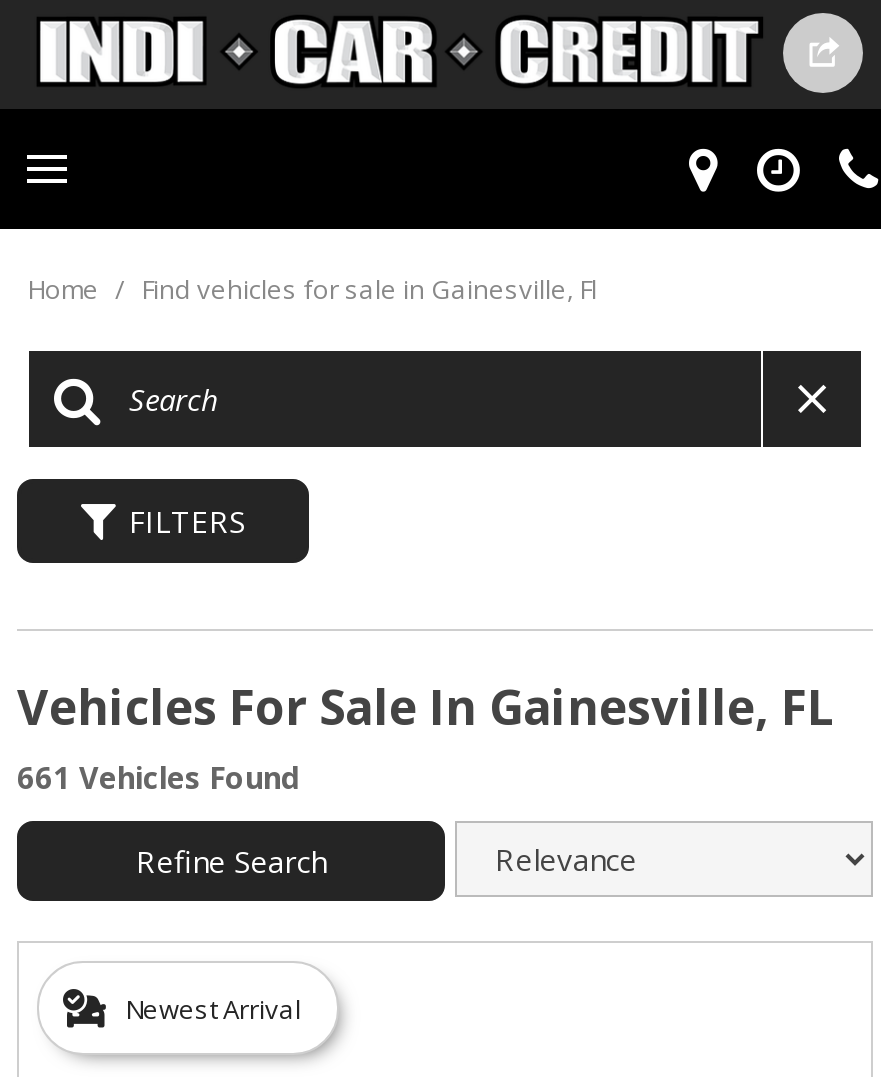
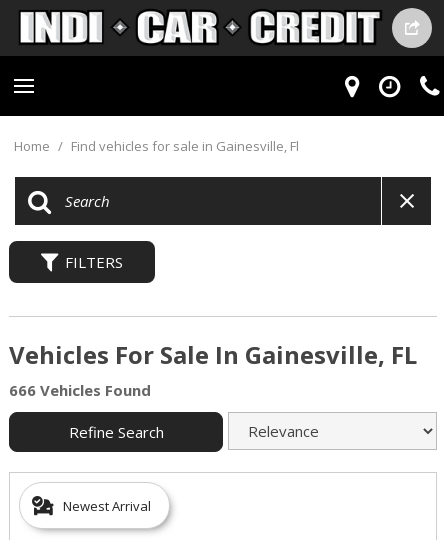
[17,757,301,797] 661 Vehicles Found -> [9,380,151,400] 666 Vehicles Found

